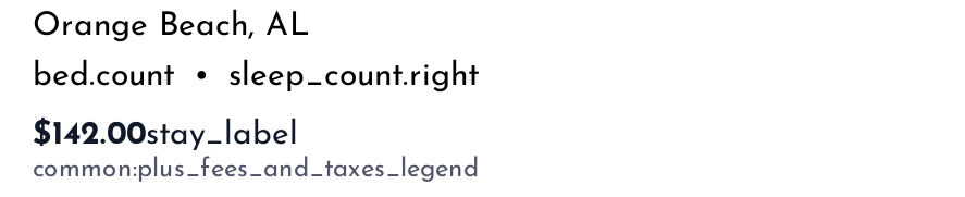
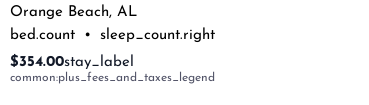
[33,120,298,152] $142.00stay_label -> [10,55,134,70] $354.00stay_label

